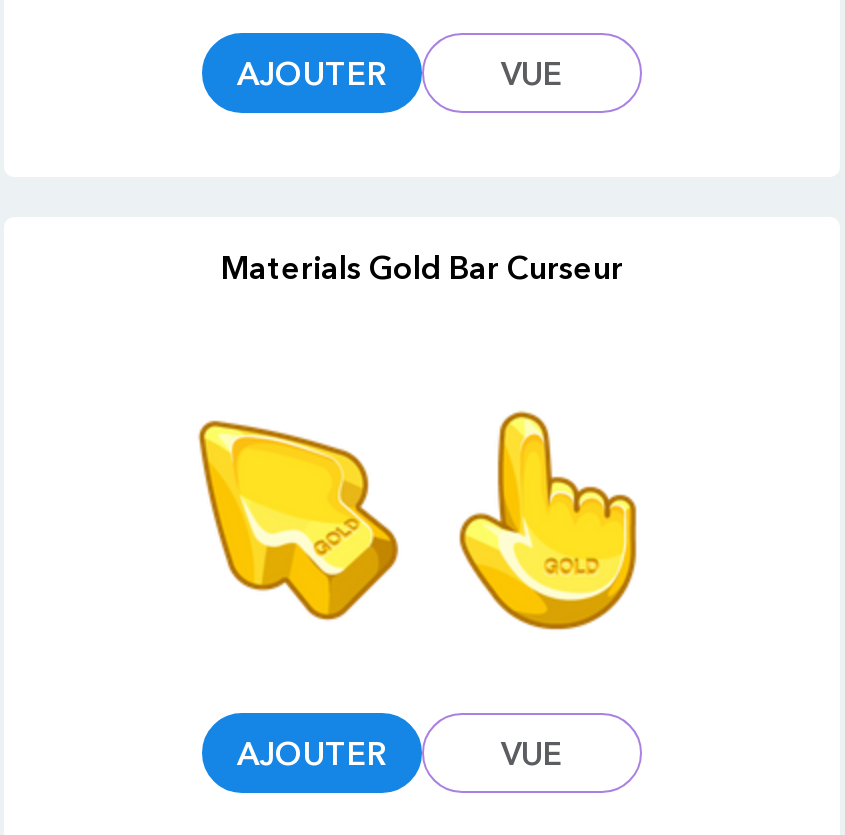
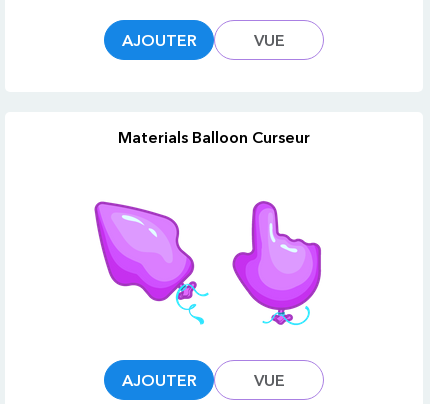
[221,247,623,287] Materials Gold Bar Curseur -> [118,127,310,147] Materials Balloon Curseur
[182,397,410,641] [image] -> [93,200,209,325] [image]
[458,395,638,643] [image] -> [231,200,322,326] [image]

